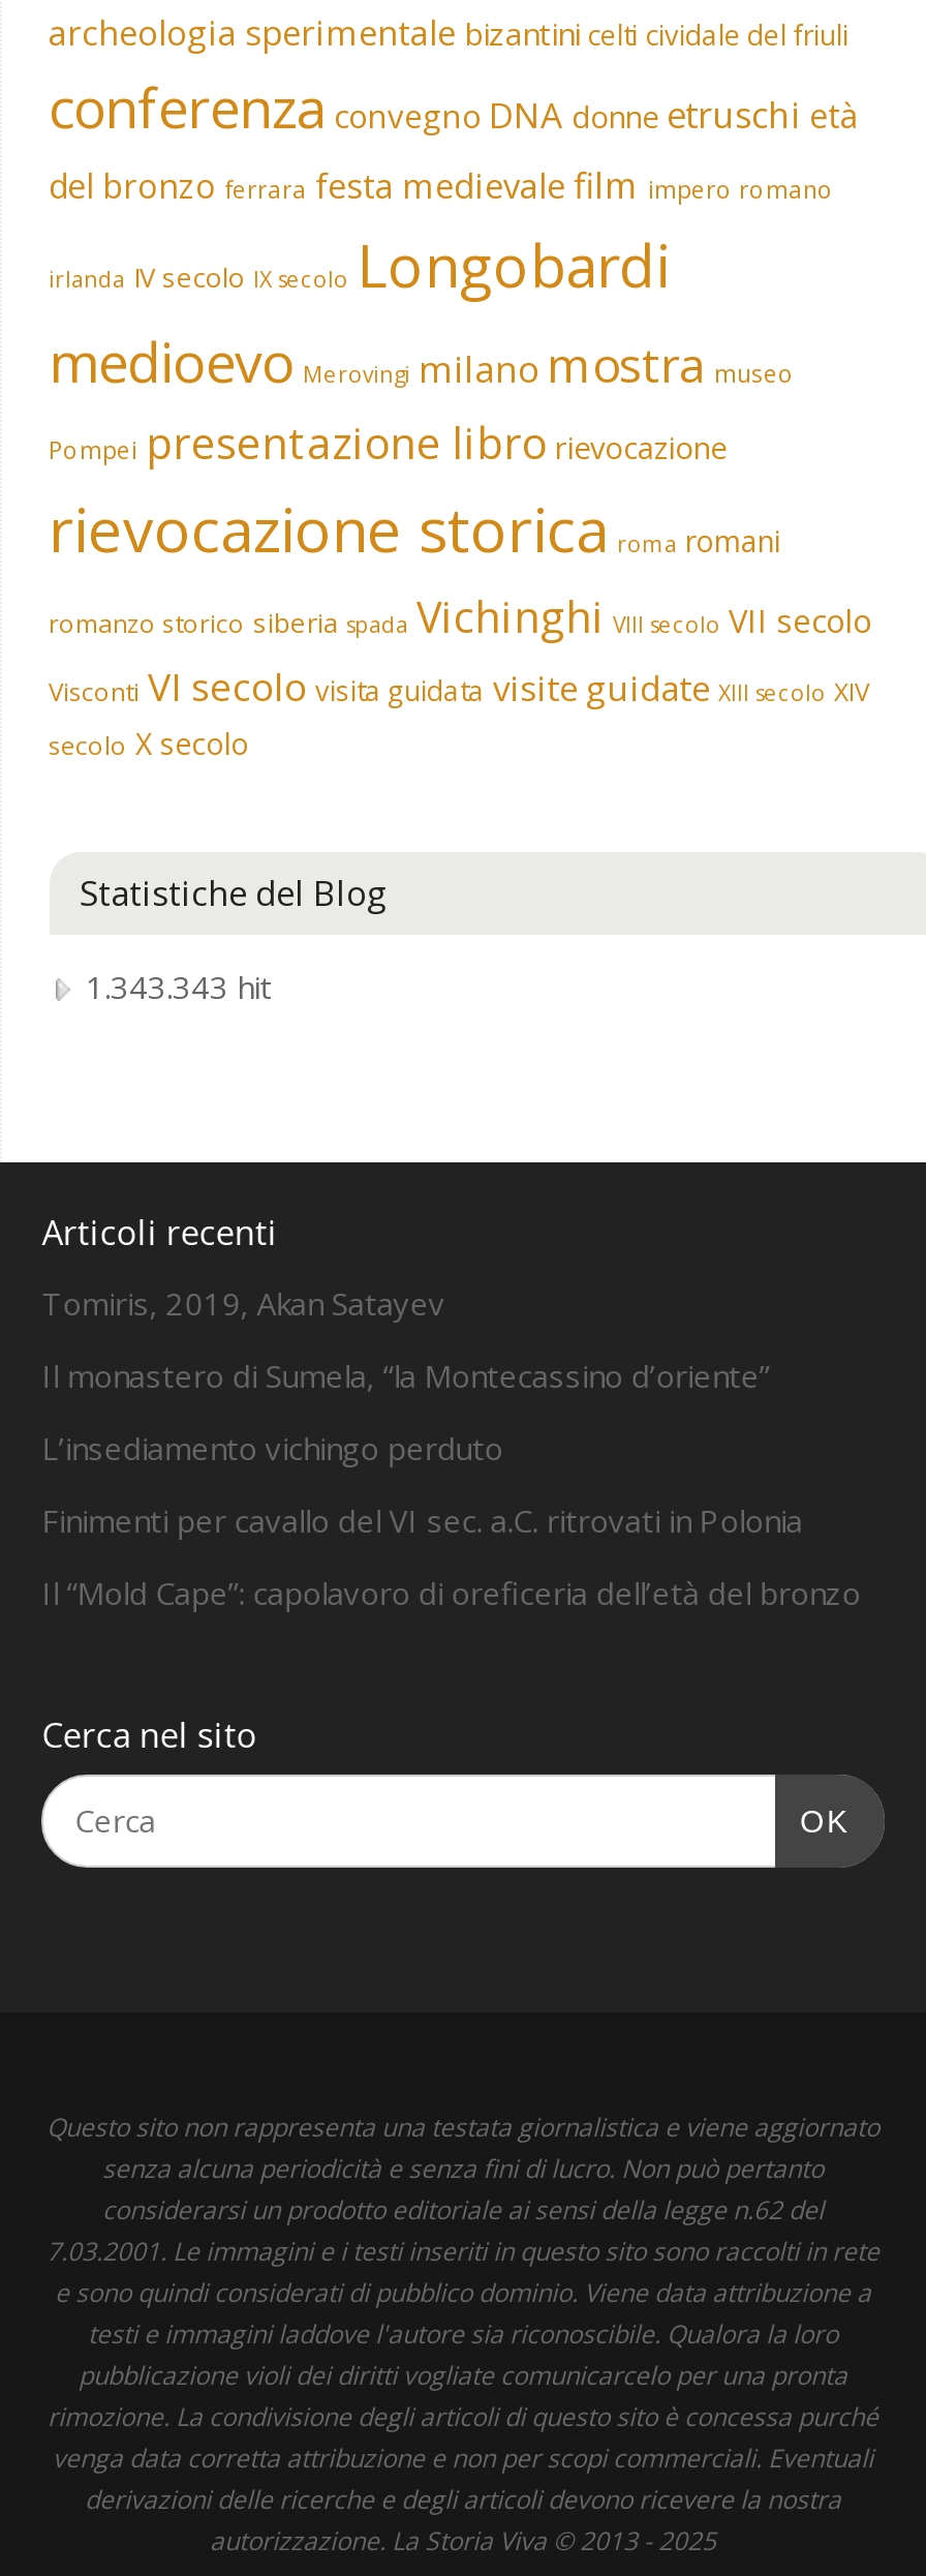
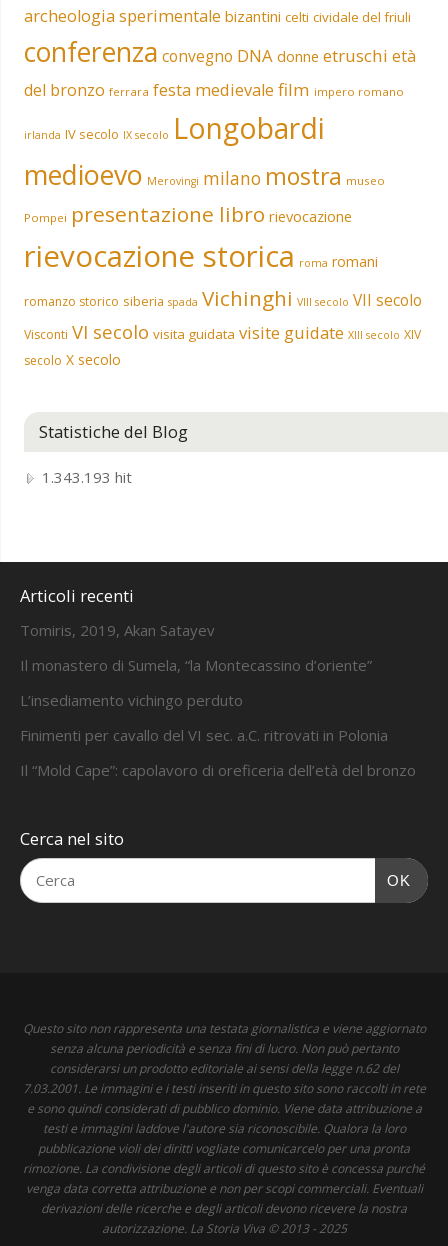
[86,965,272,1007] 1.343.343 hit -> [41,467,131,487] 1.343.193 hit

